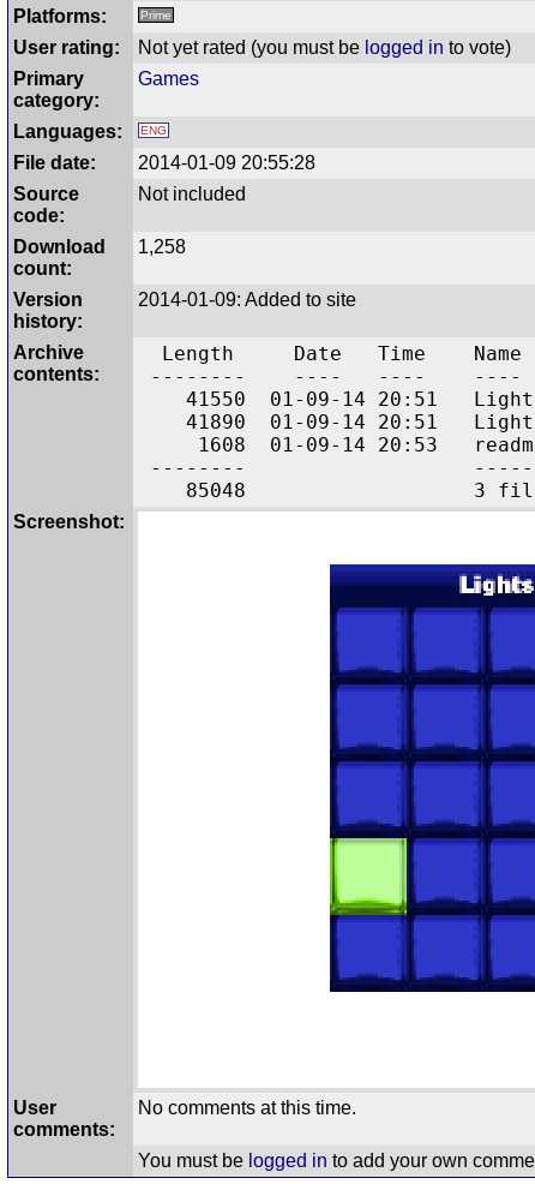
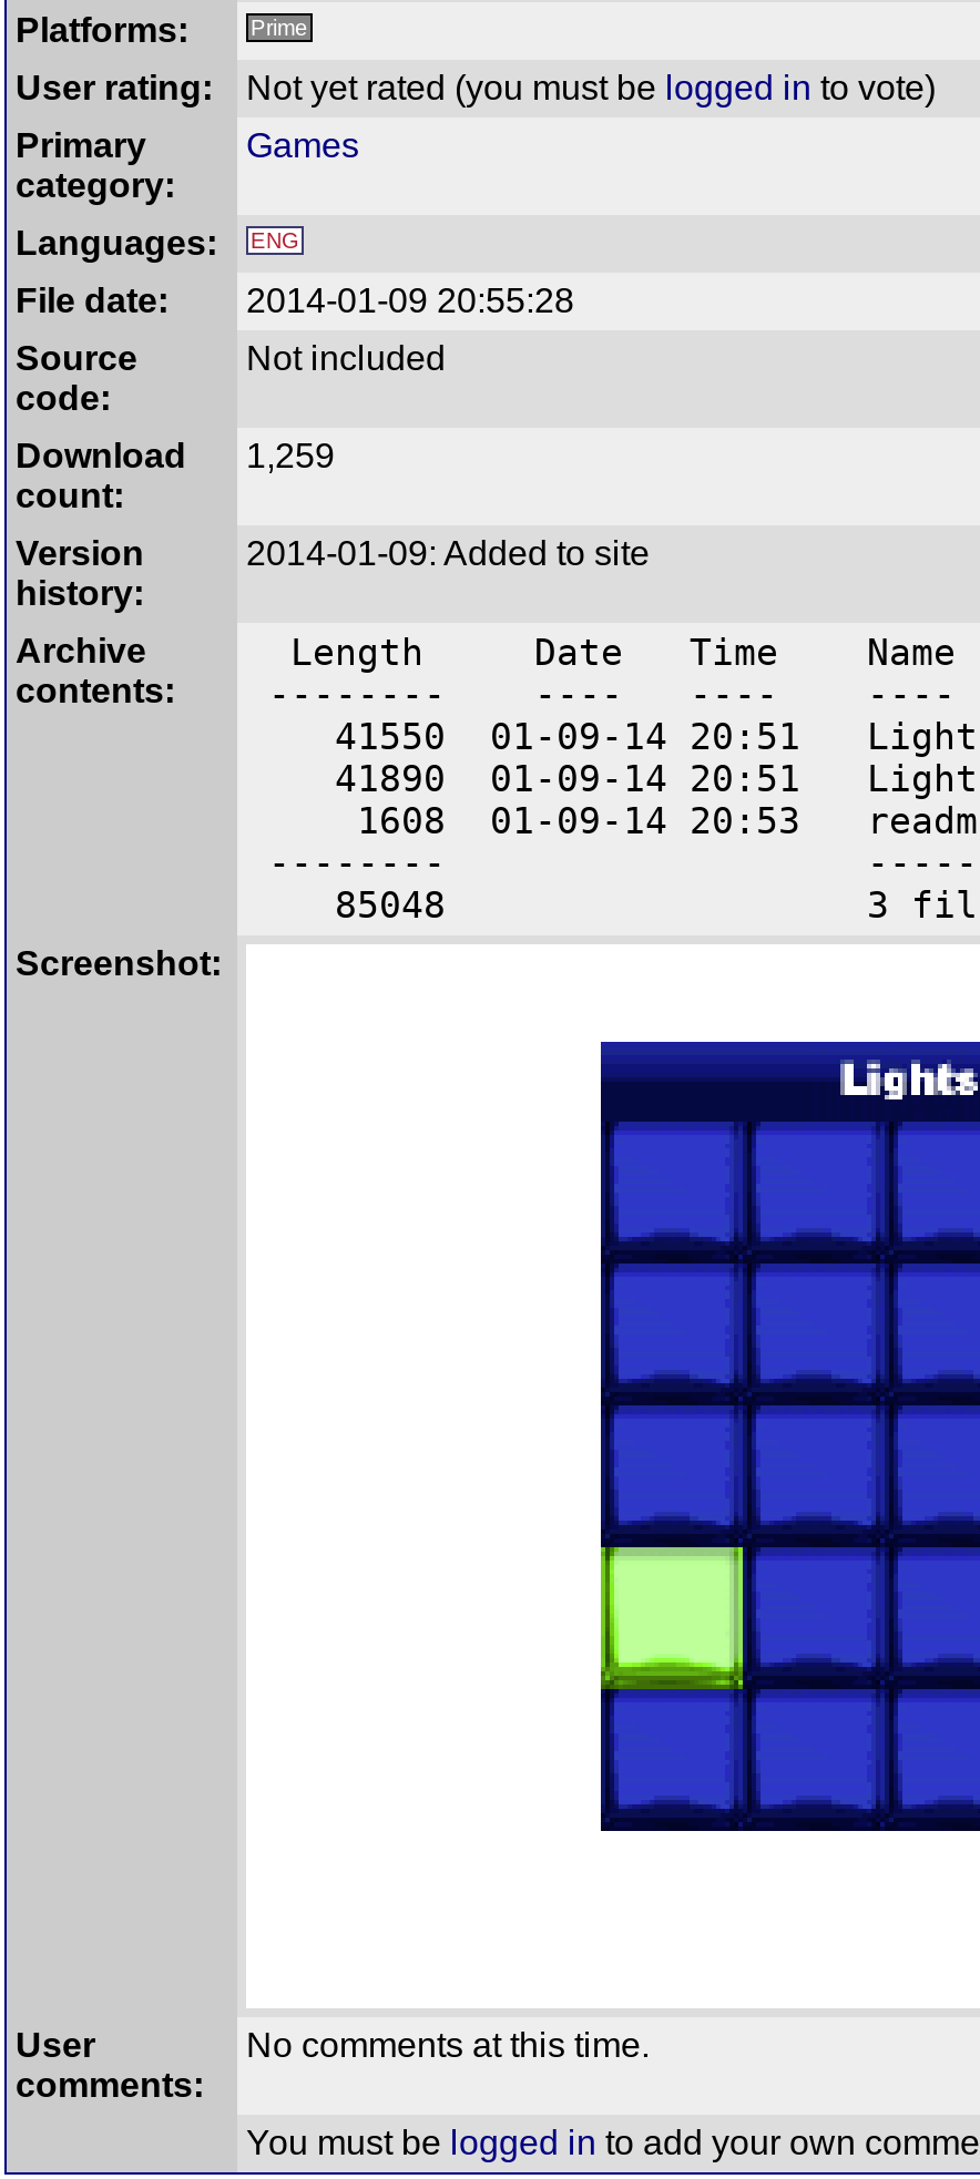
[13,237,186,257] Download 1,258 -> [16,437,335,474] Download 1,259

